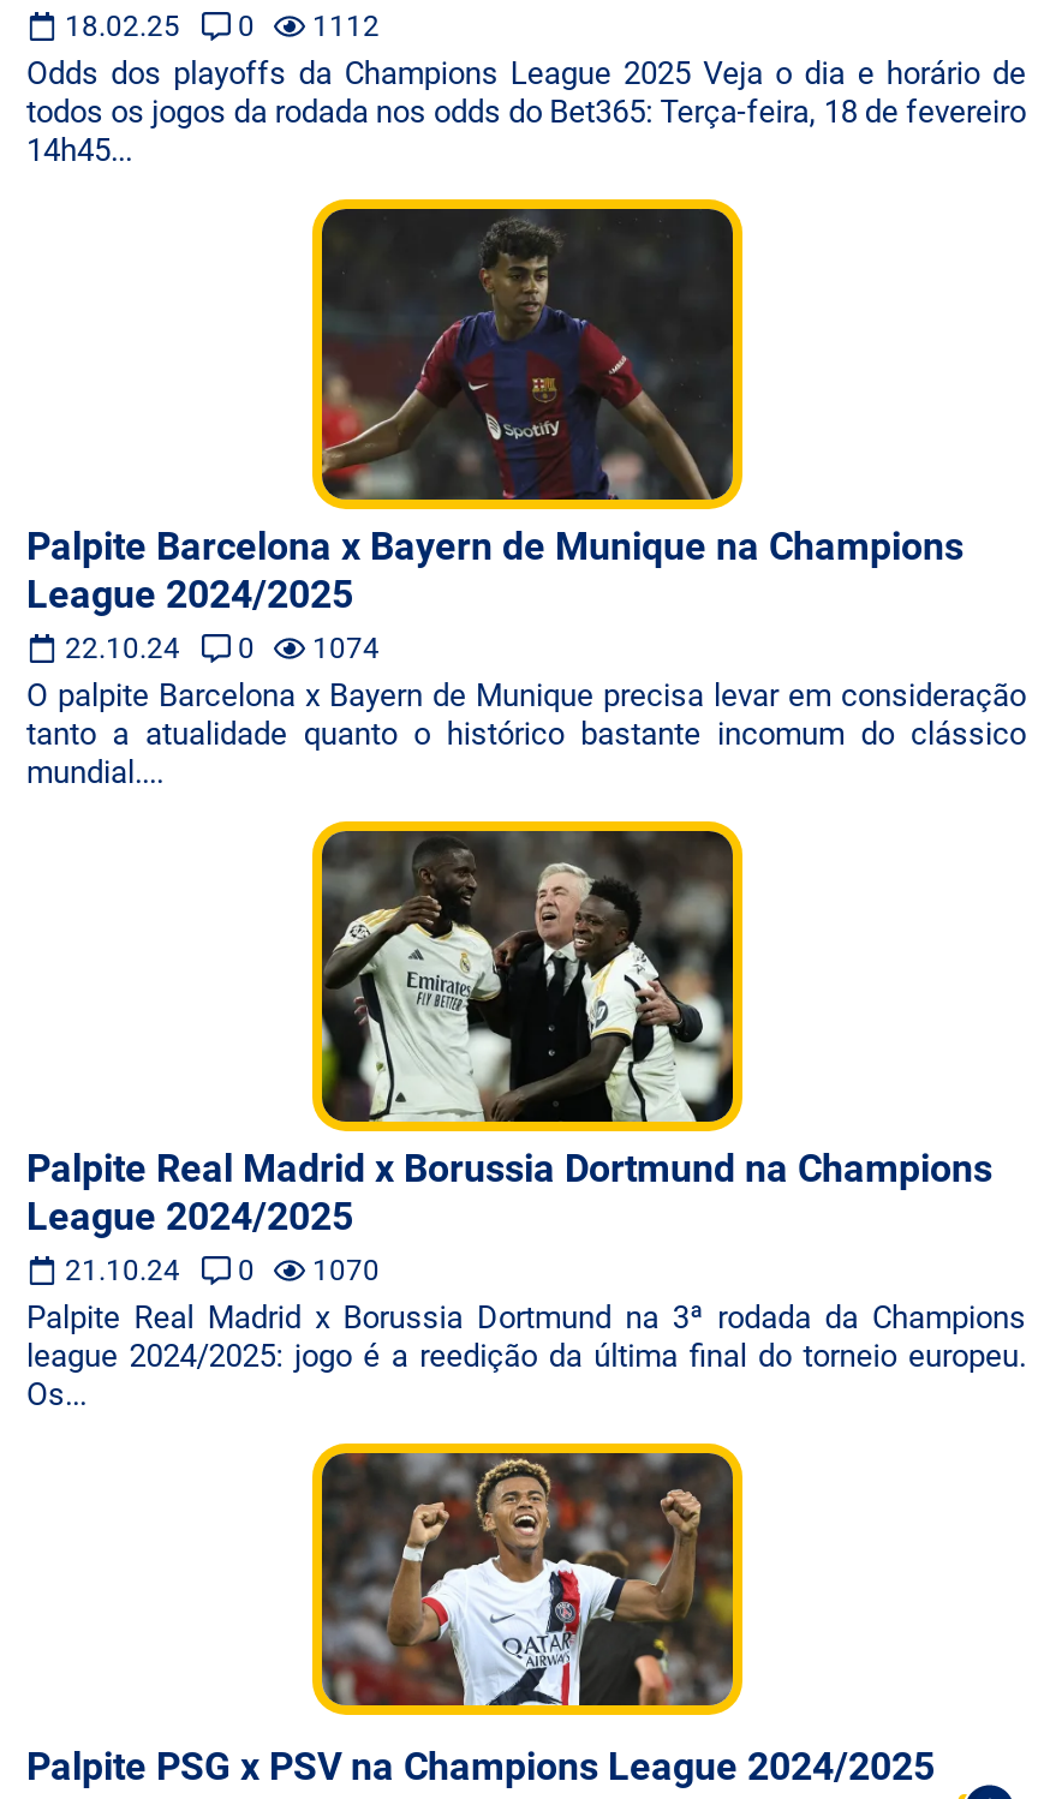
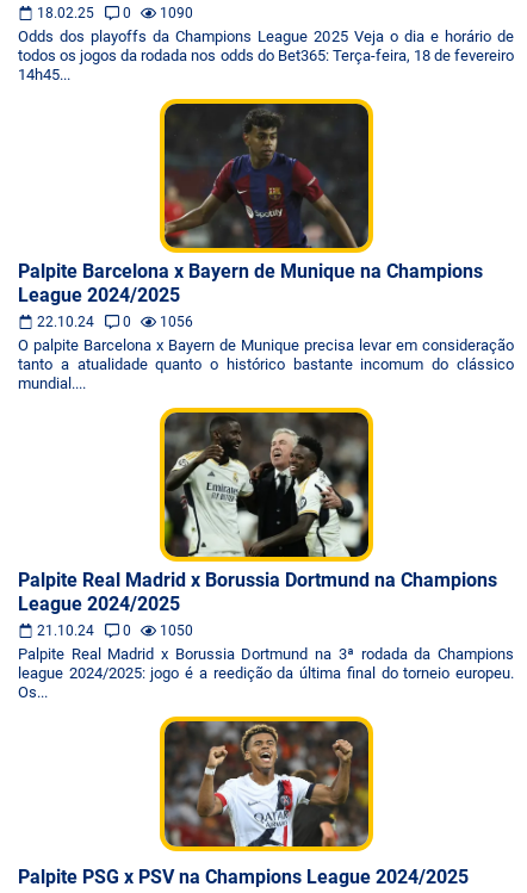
[65,11,380,44] 18.02.25 0 1112 -> [37,5,193,22] 18.02.25 0 1090
[65,632,380,665] 22.10.24 0 1074 -> [37,314,193,330] 22.10.24 0 1056
[65,1253,380,1286] 21.10.24 0 1070 -> [37,622,193,638] 21.10.24 0 1050

